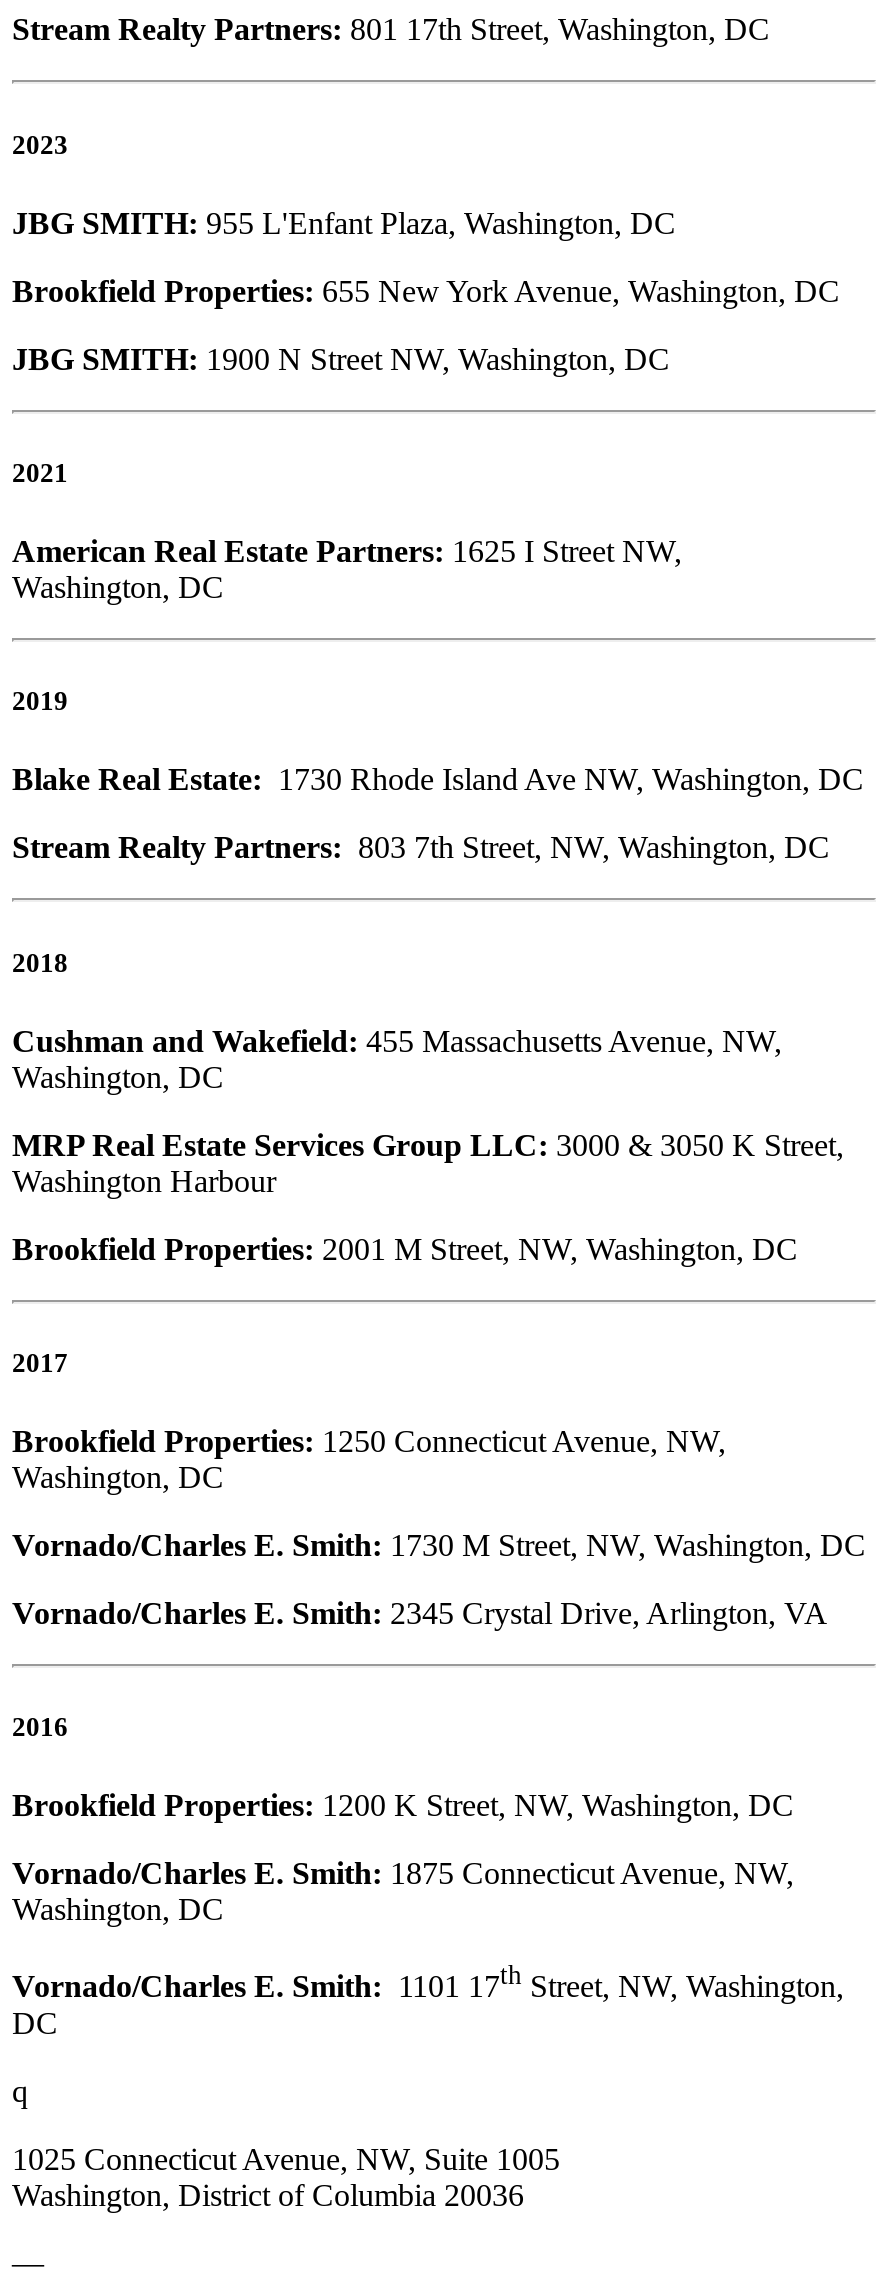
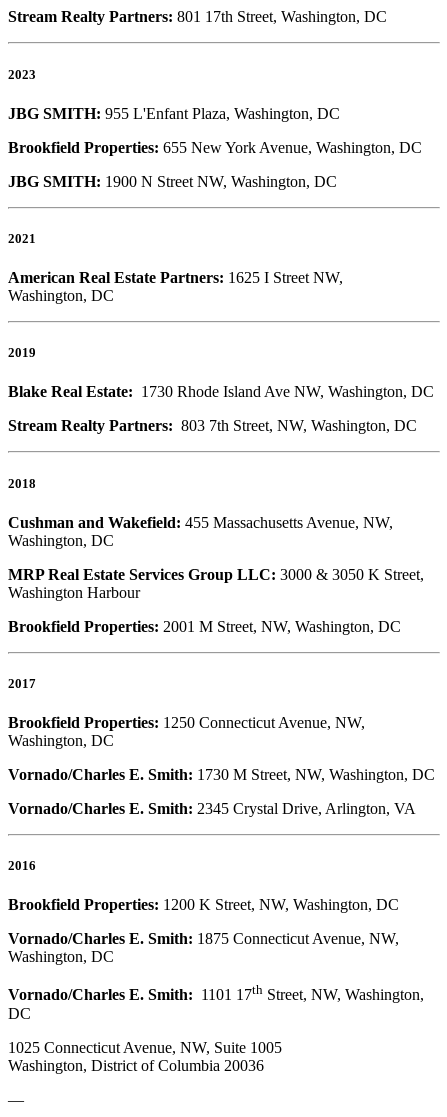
[12,2074,28,2108] q -> none

